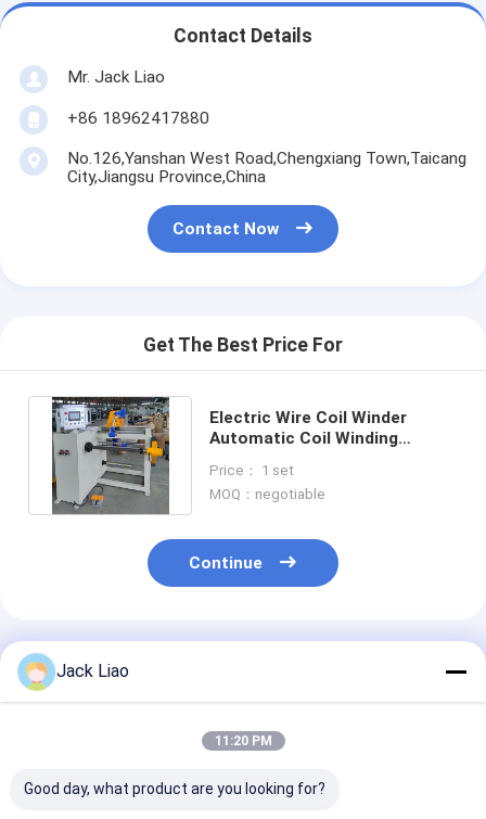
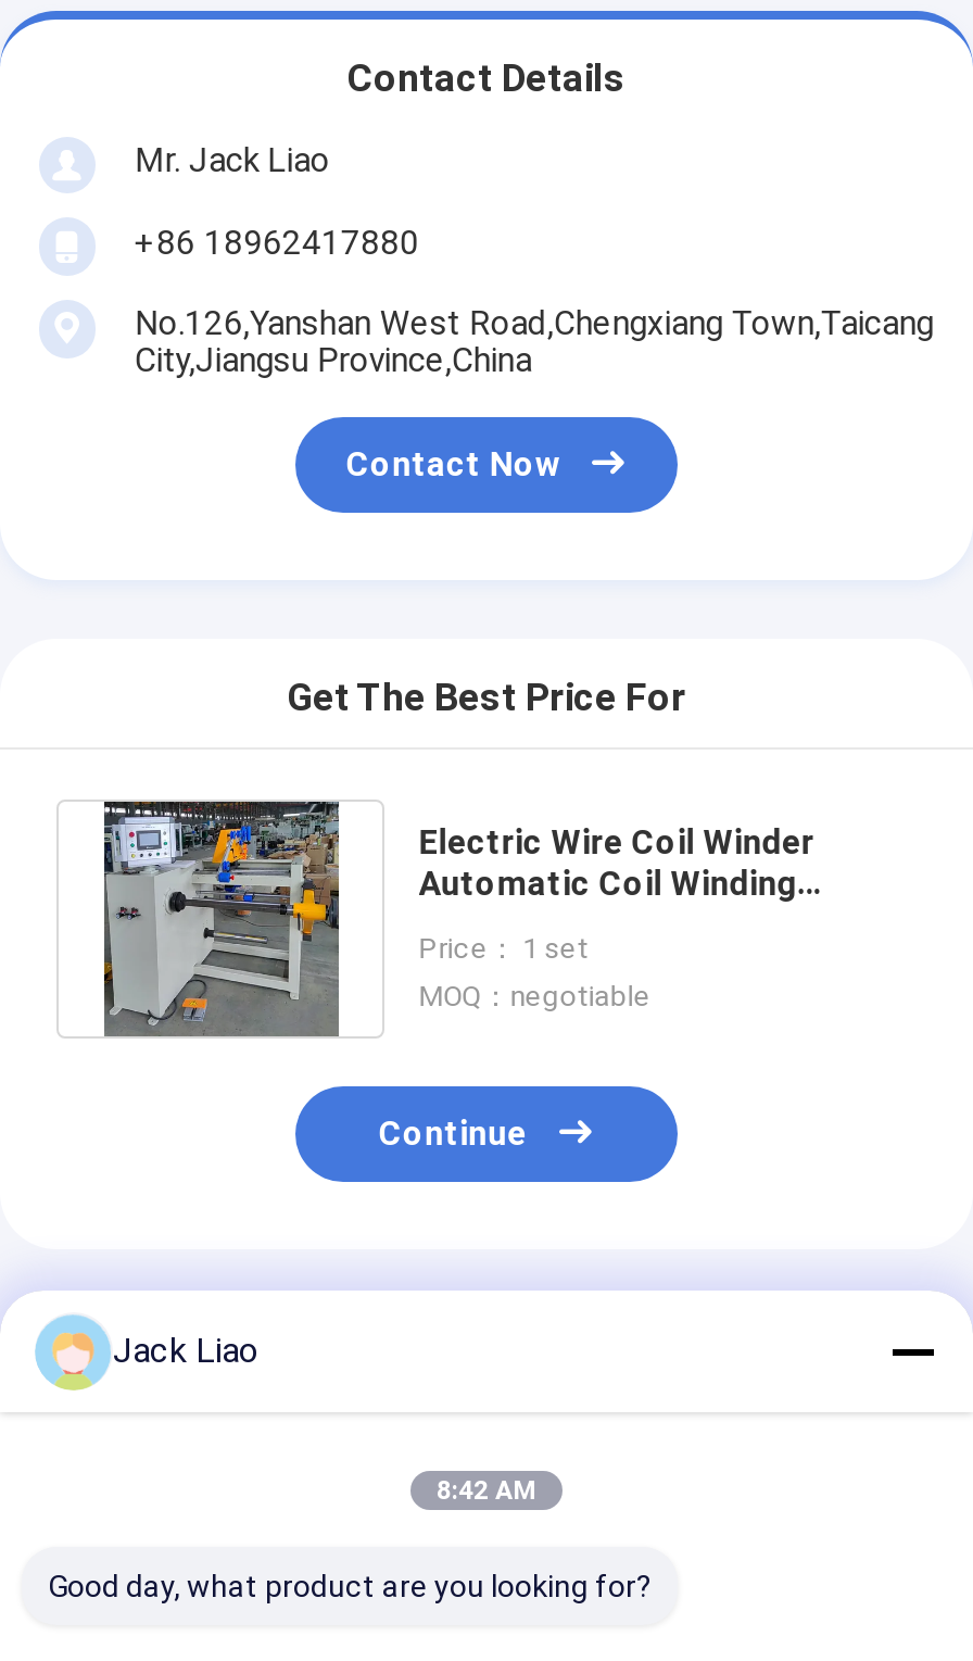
[214,733,272,748] 11:20 PM -> [437,1475,536,1506] 8:42 AM

